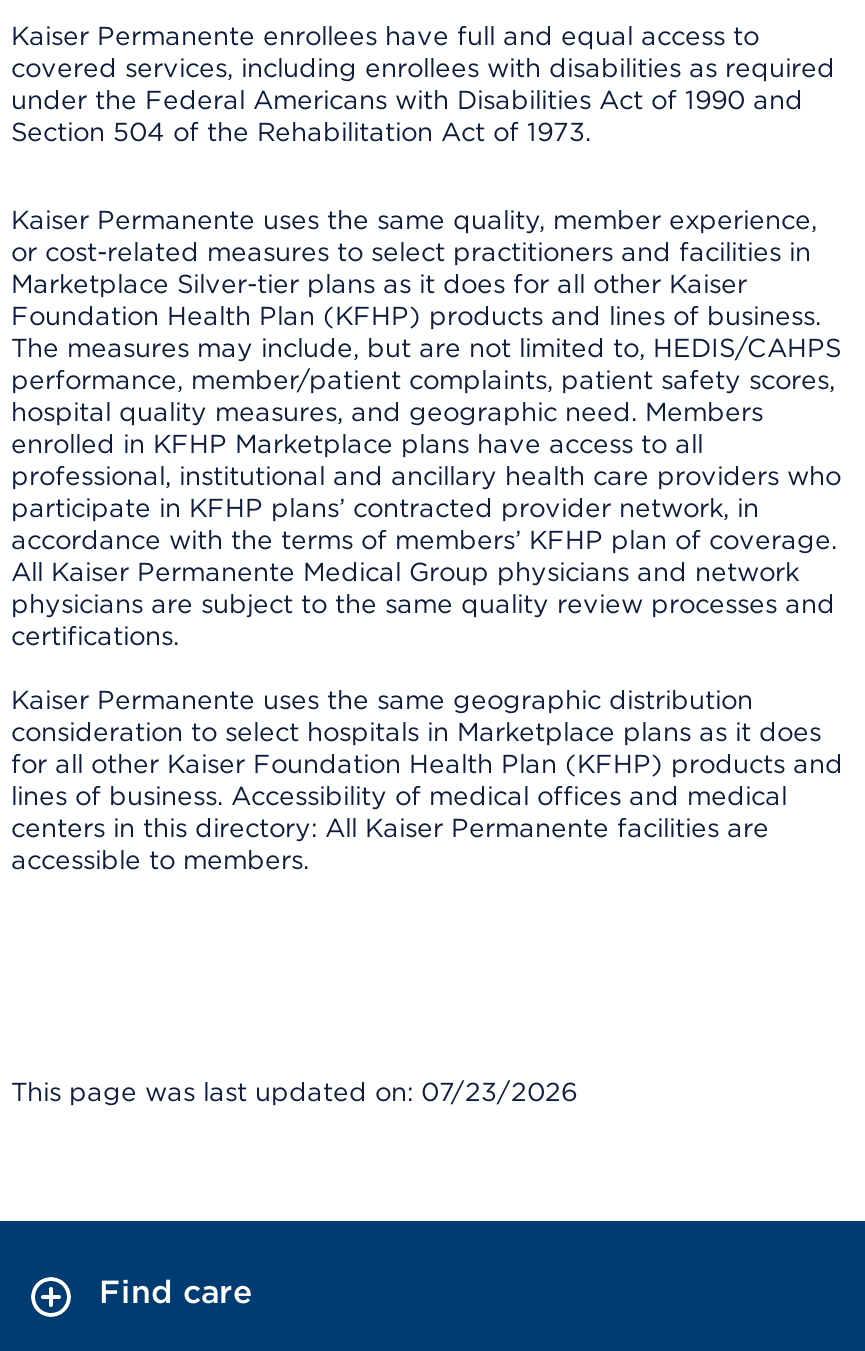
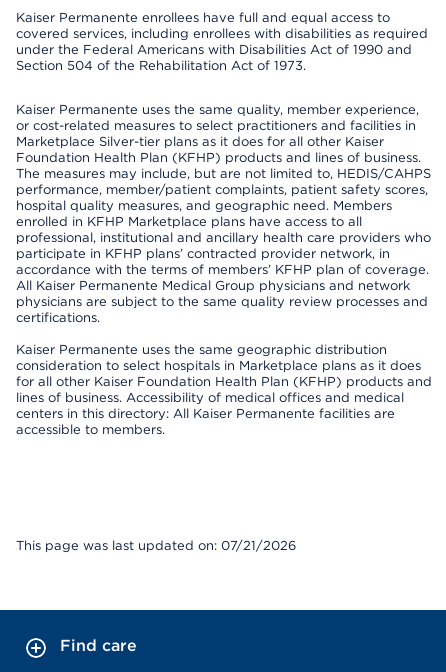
[11,1077,577,1107] This page was last updated on: 07/23/2026 -> [16,538,296,553] This page was last updated on: 07/21/2026

